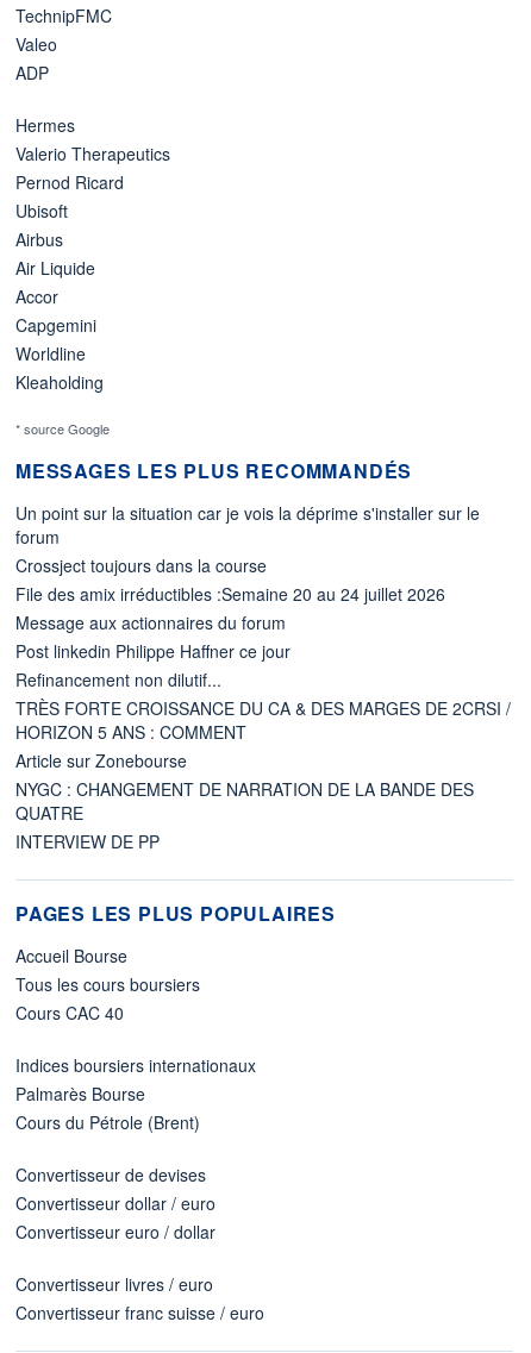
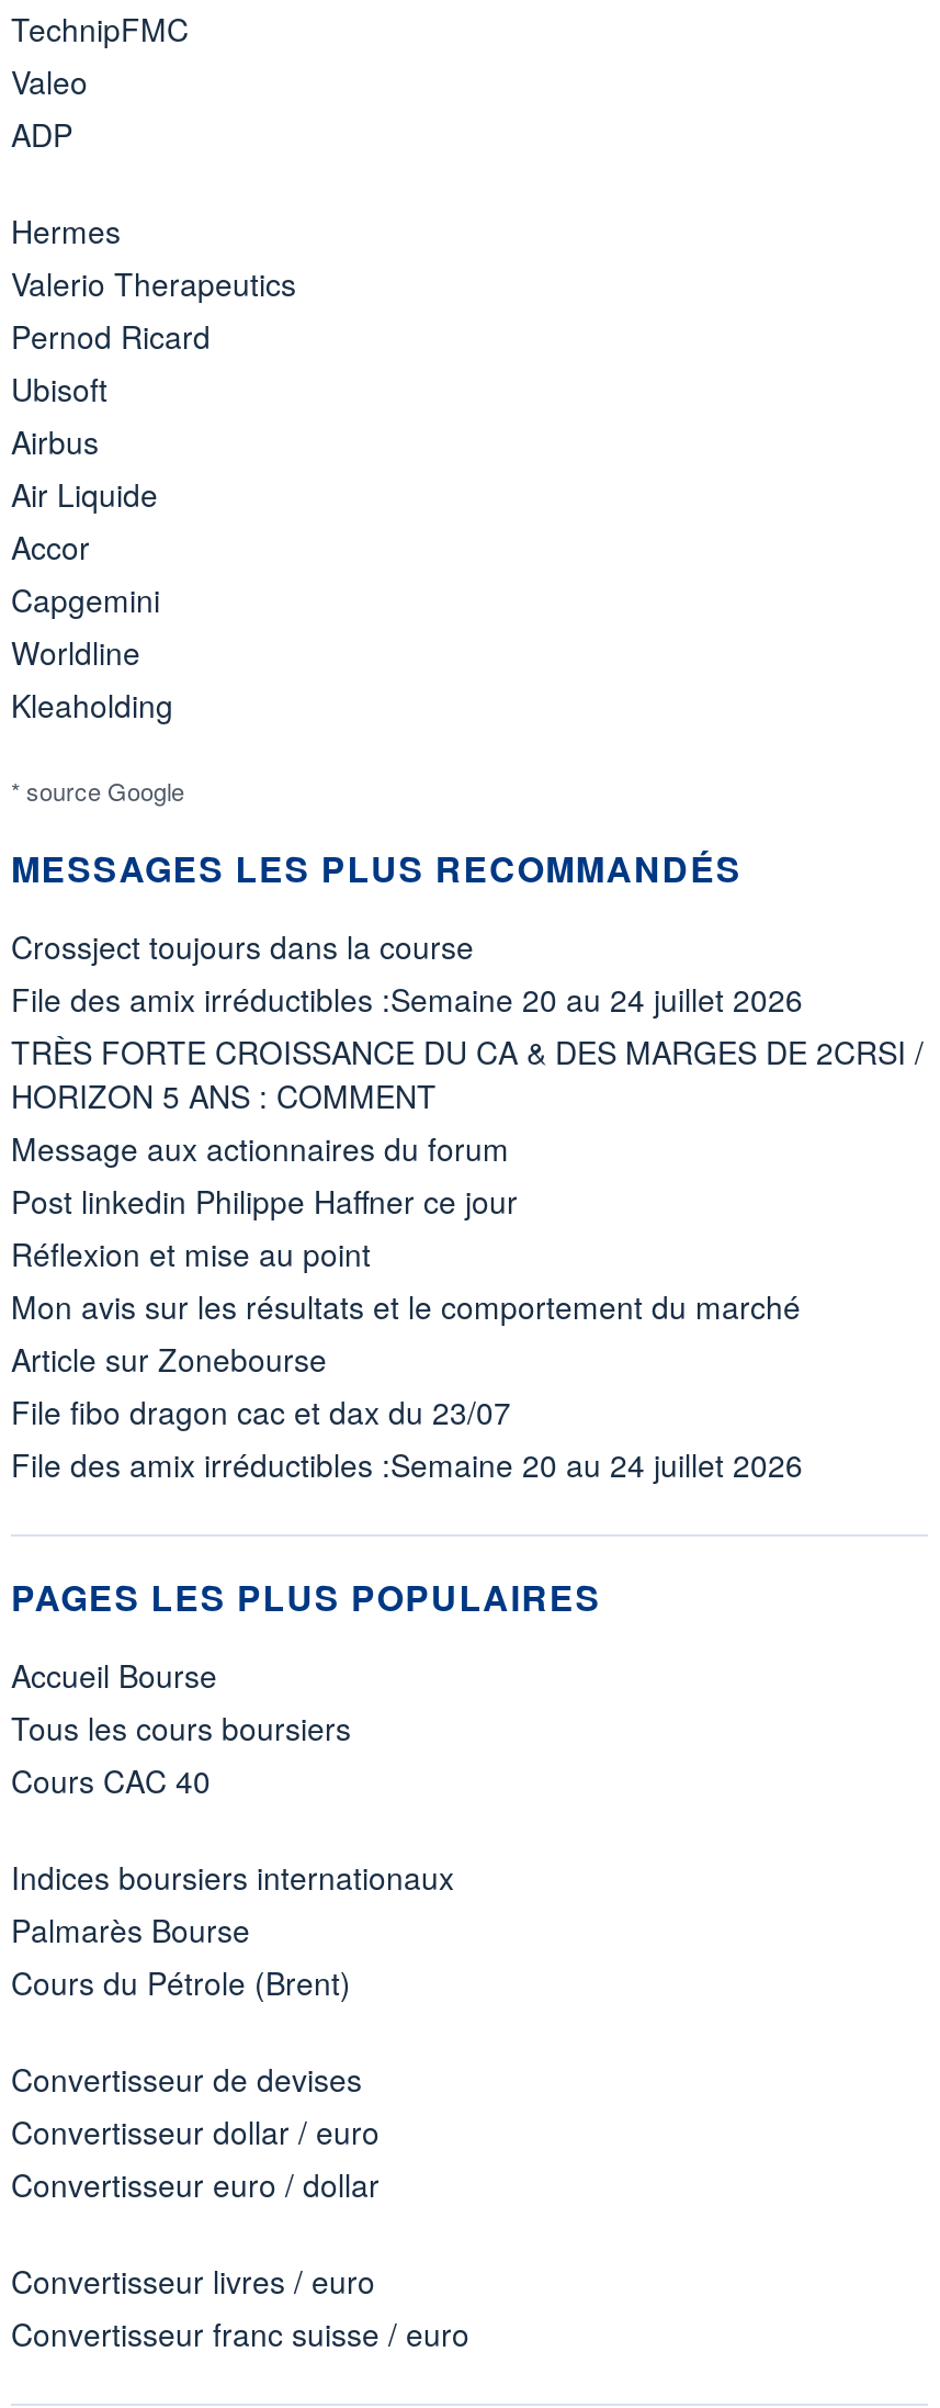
[15,501,480,549] Un point sur la situation car je vois la déprime s'installer sur le | forum -> none
[15,668,221,691] Refinancement non dilutif... -> [11,1231,801,1328] Réflexion et mise au point | Mon avis sur les résultats et le comportement du marché
moved [15,696,511,744] -> [11,1029,924,1117]: TRÈS FORTE CROISSANCE DU CA & DES MARGES DE 2CRSI / | HORIZON 5 ANS : COMMENT
[15,777,474,853] NYGC : CHANGEMENT DE NARRATION DE LA BANDE DES | QUATRE | INTERVIEW DE PP -> [11,1389,803,1486] File fibo dragon cac et dax du 23/07 | File des amix irréductibles :Semaine 20 au 24 juillet 2026

